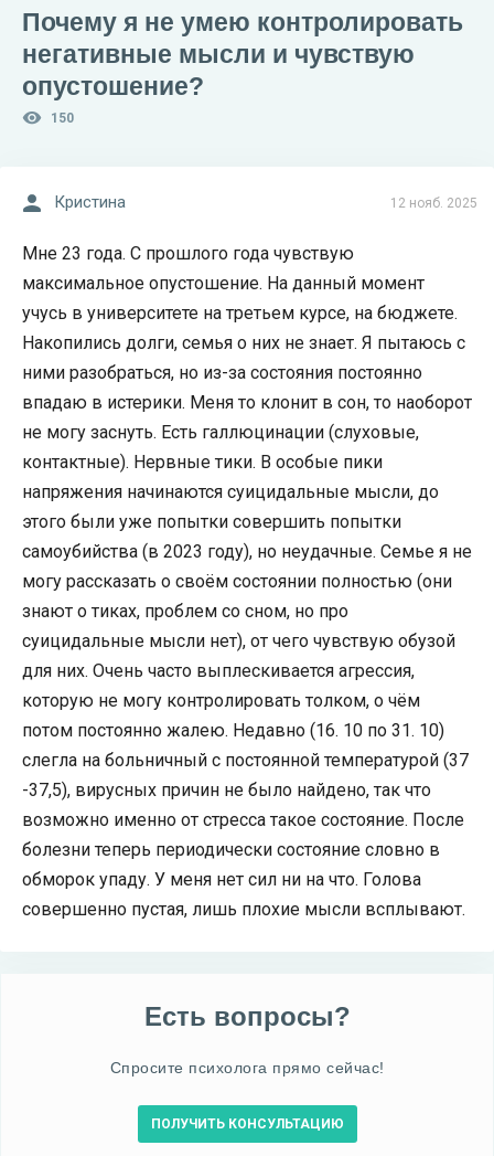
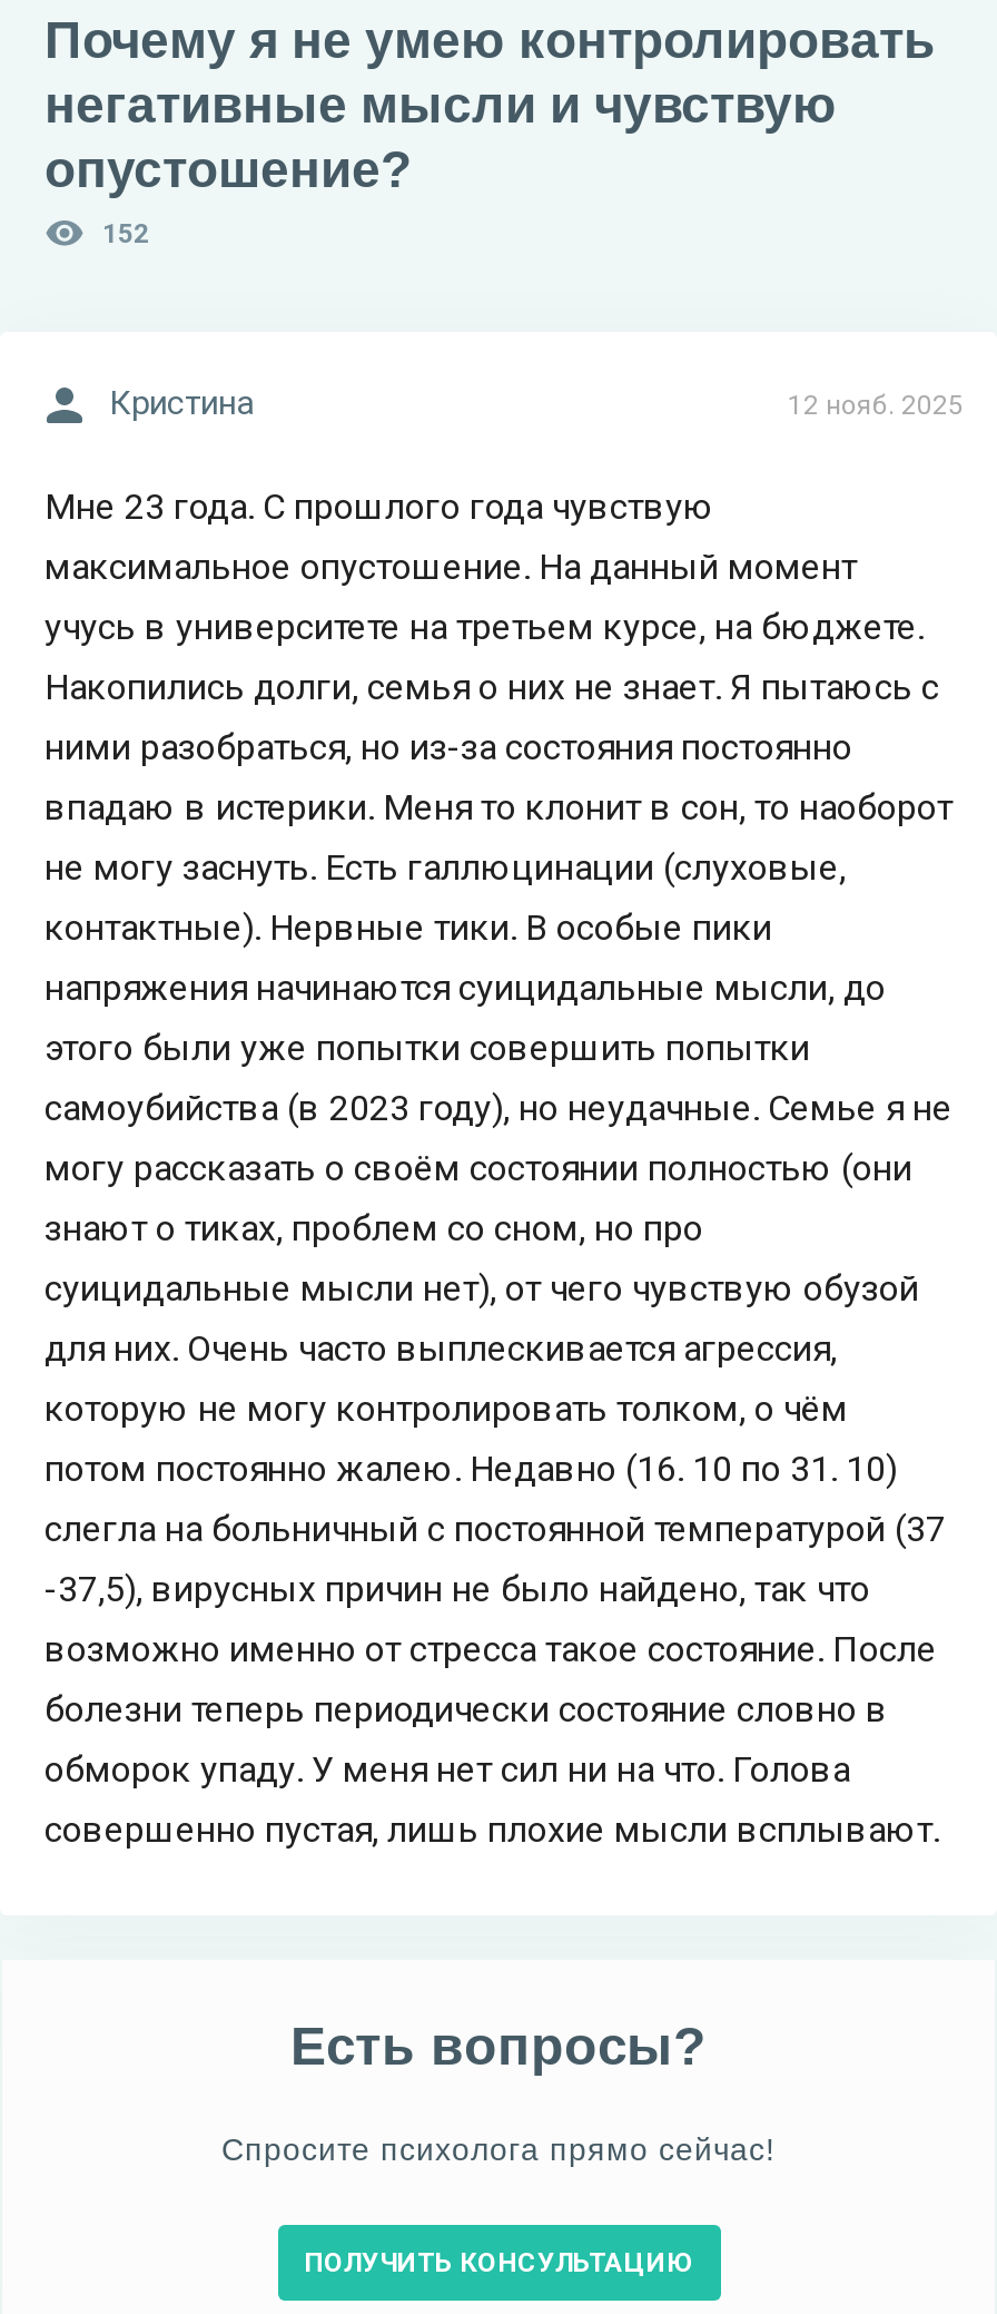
[51,110,74,126] 150 -> [102,218,149,249] 152

